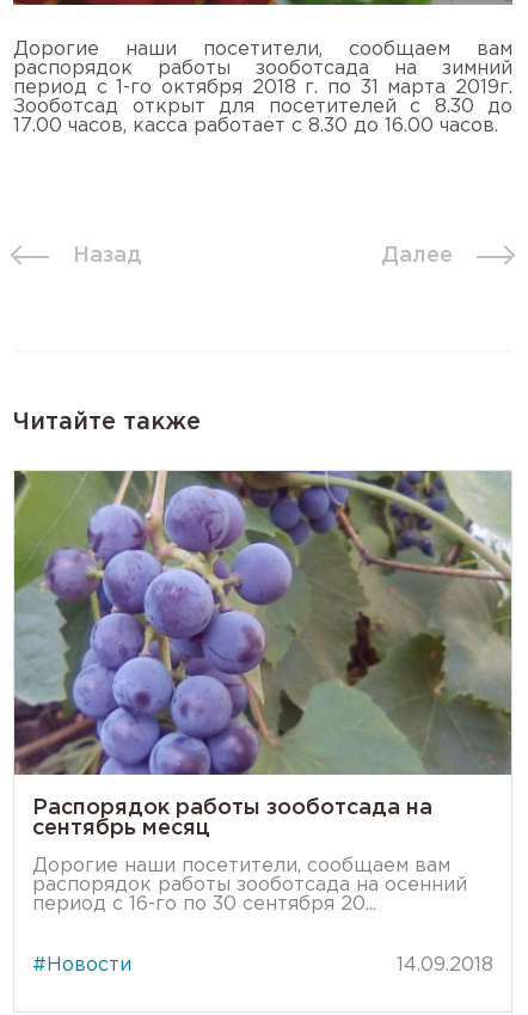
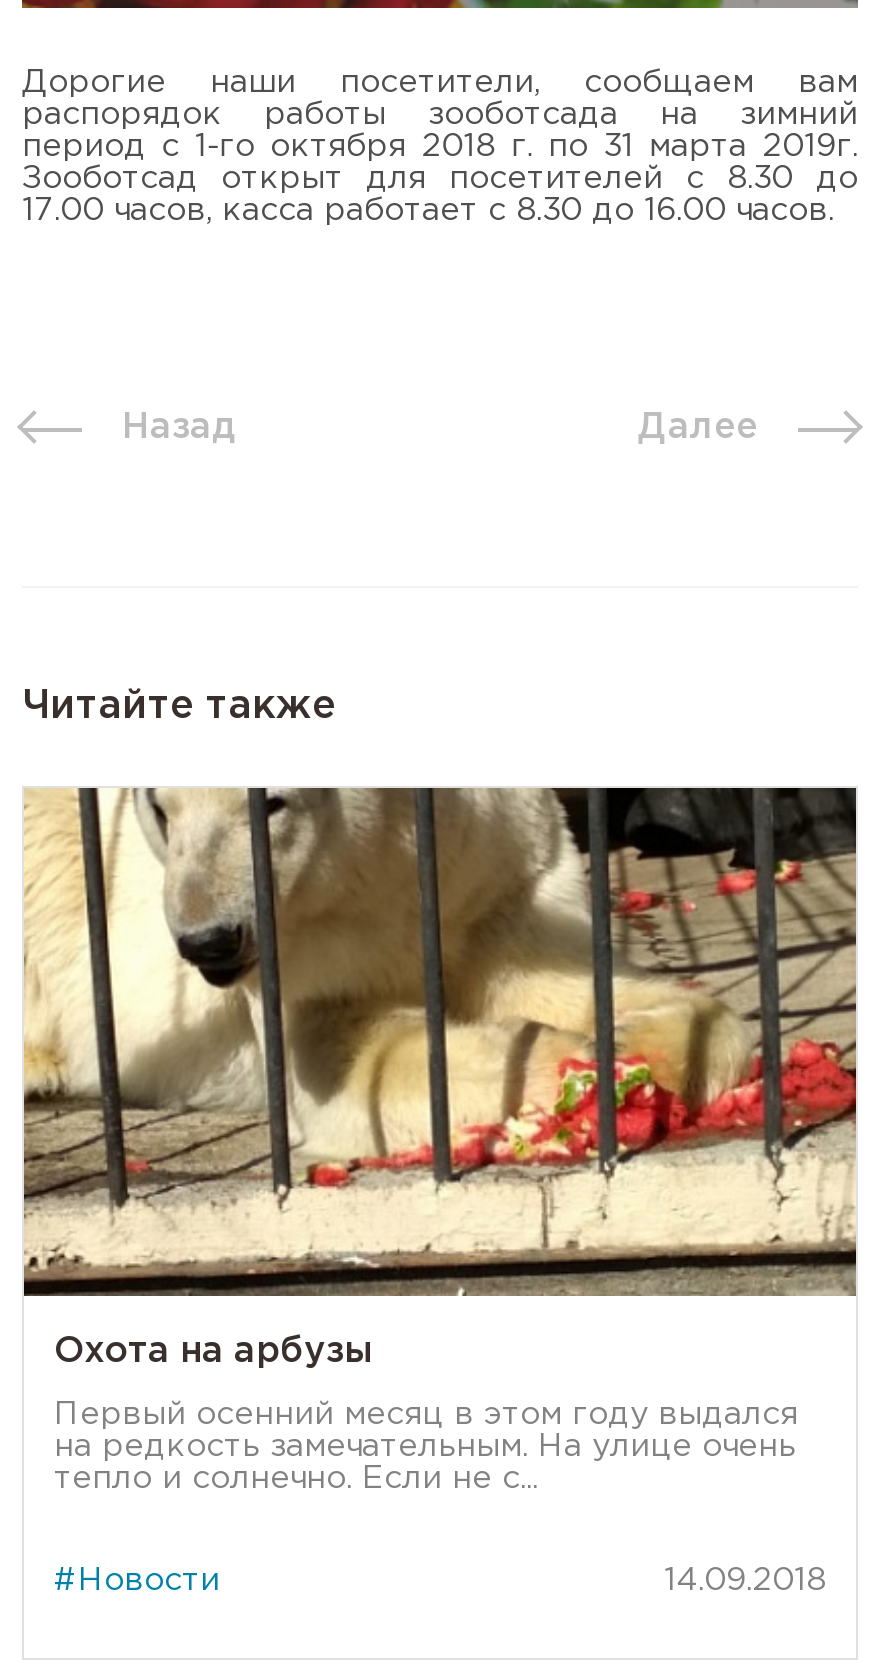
[13,470,512,837] [image] | Распорядок работы зооботсада на | сентябрь месяц -> [22,786,856,1367] [image] | Охота на арбузы
[32,857,467,913] Дорогие наши посетители, сообщаем вам | распорядок работы зооботсада на осенний | период с 16-го по 30 сентября 20... -> [54,1399,798,1493] Первый осенний месяц в этом году выдался | на редкость замечательным. На улице очень | тепло и солнечно. Если не с...

